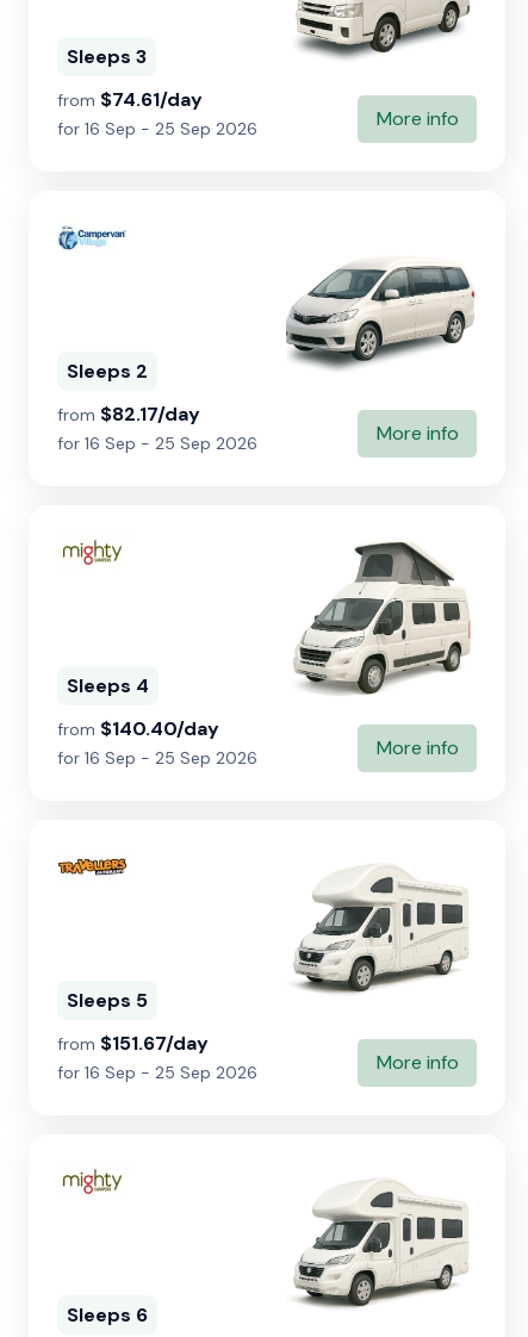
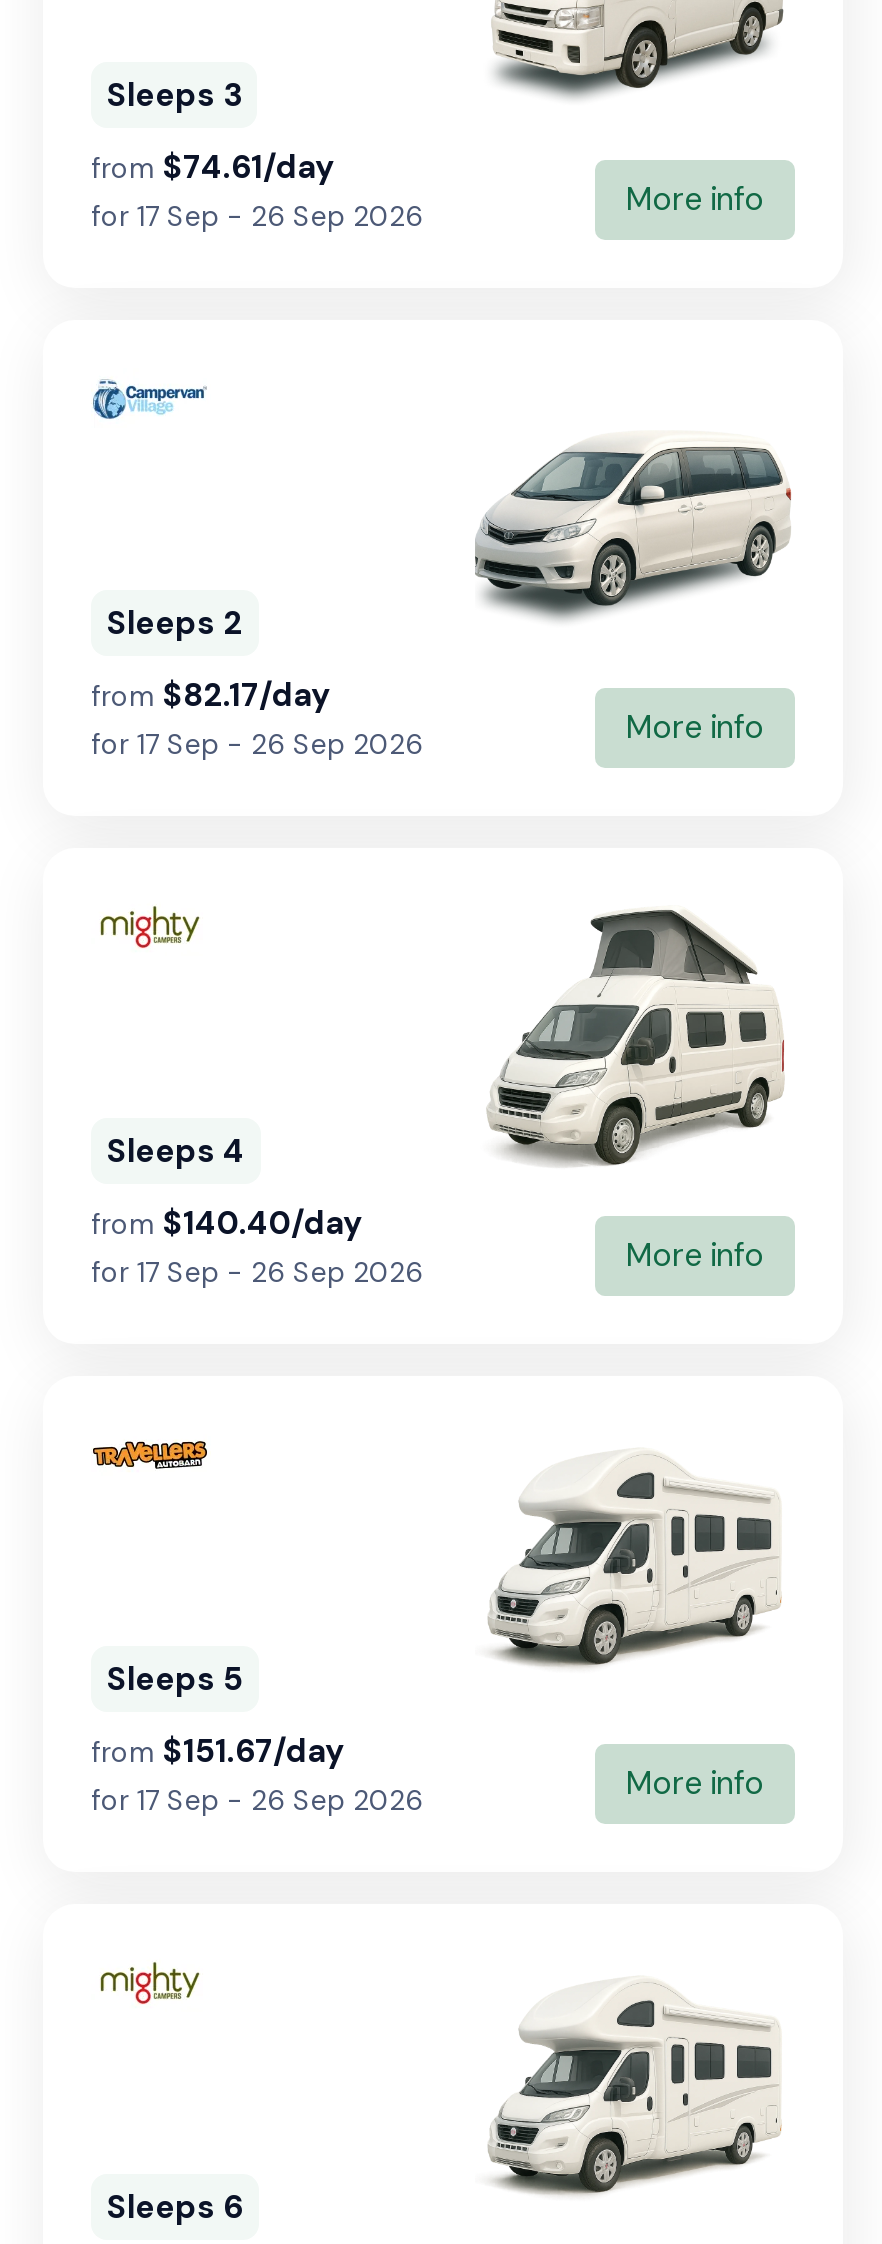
[57,118,257,139] for 16 Sep - 25 Sep 2026 -> [91,198,423,234] for 17 Sep - 26 Sep 2026
[57,432,257,454] for 16 Sep - 25 Sep 2026 -> [91,726,423,762] for 17 Sep - 26 Sep 2026
[57,747,257,768] for 16 Sep - 25 Sep 2026 -> [91,1254,423,1290] for 17 Sep - 26 Sep 2026
[57,1062,257,1083] for 16 Sep - 25 Sep 2026 -> [91,1782,423,1818] for 17 Sep - 26 Sep 2026

